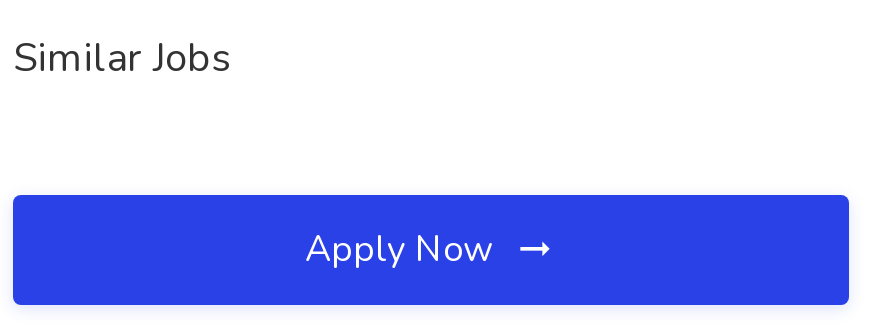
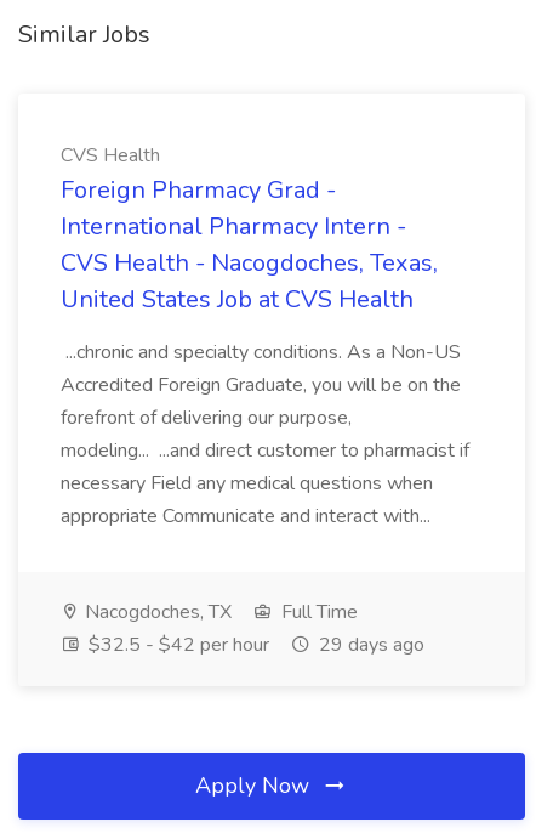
none -> [61,142,469,529] CVS Health | Foreign Pharmacy Grad - | International Pharmacy Intern - | CVS Health - Nacogdoches, Texas, | United States Job at CVS Health | ...chronic and specialty conditions. As a Non-US | Accredited Foreign Graduate, you will be on the | forefront of delivering our purpose, | modeling... ...and direct customer to pharmacist if | necessary Field any medical questions when | appropriate Communicate and interact with...
none -> [80,599,424,658] Nacogdoches, TX | Full Time | $32.5 - $42 per hour | 29 days ago

